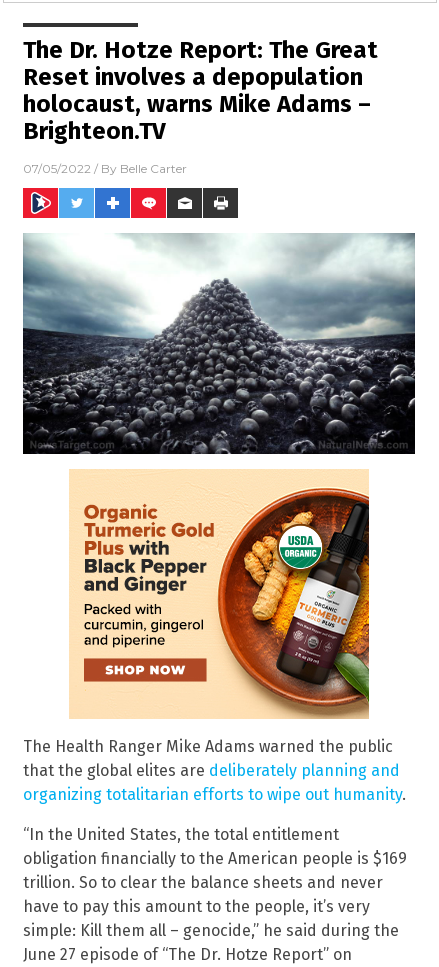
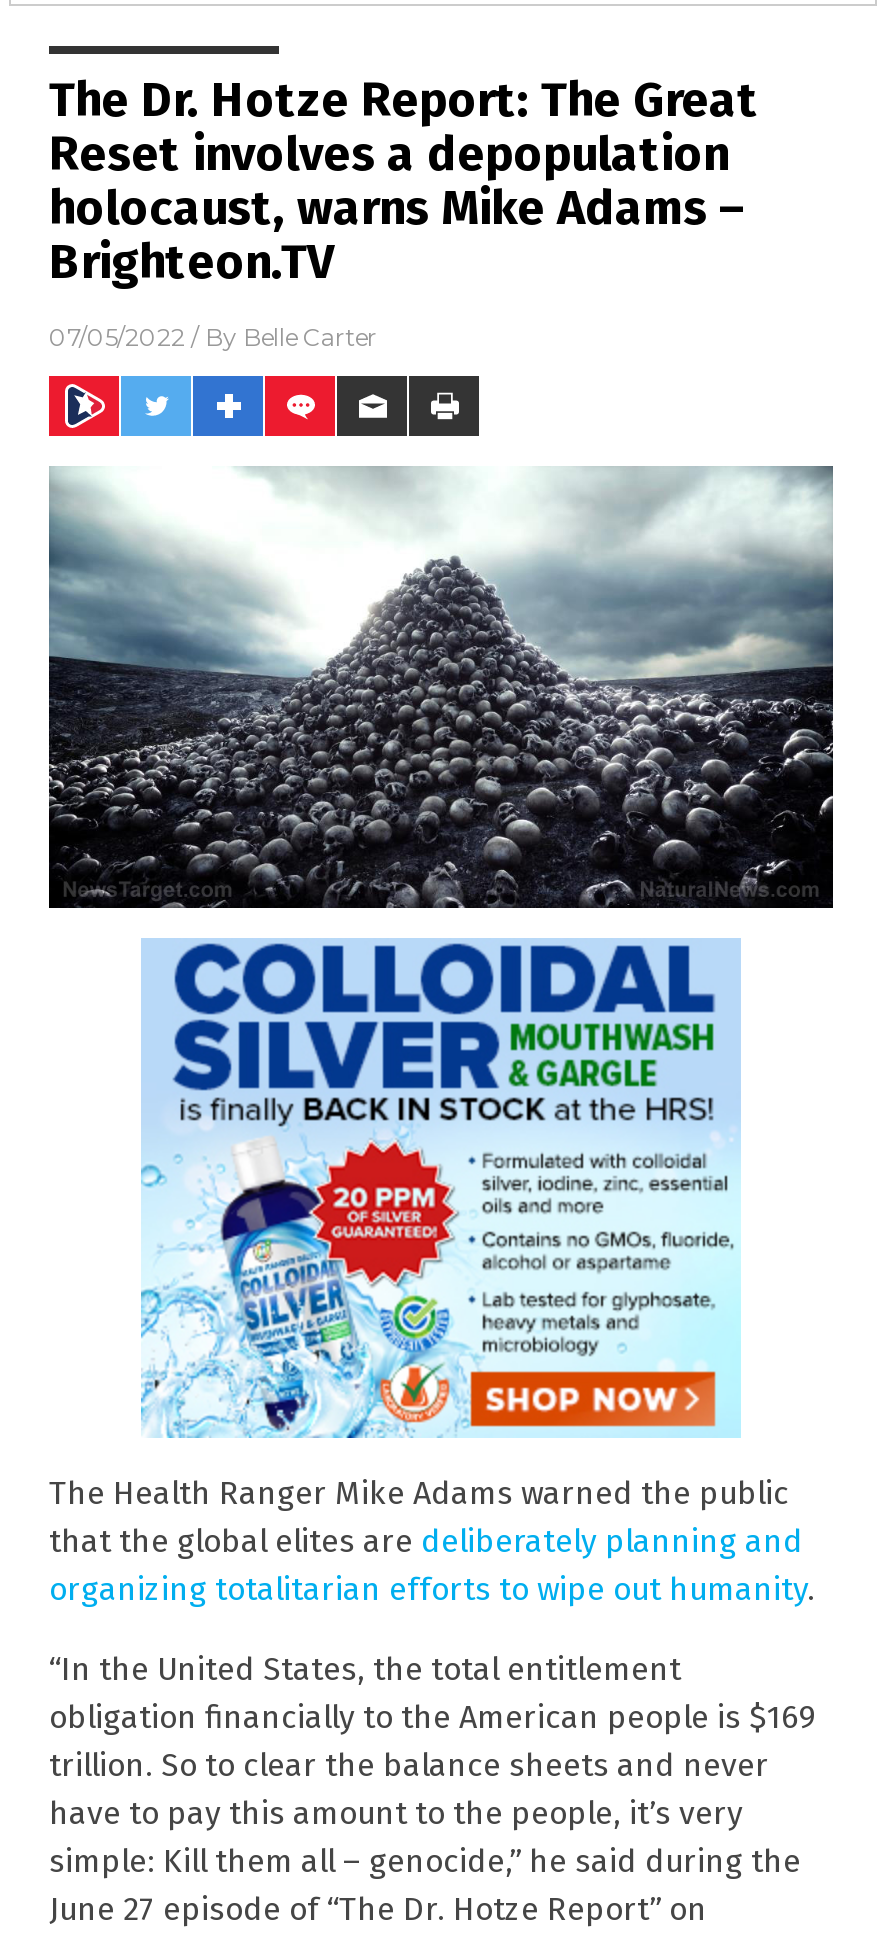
[69,469,370,720] [image] -> [139,938,741,1440] [image]

